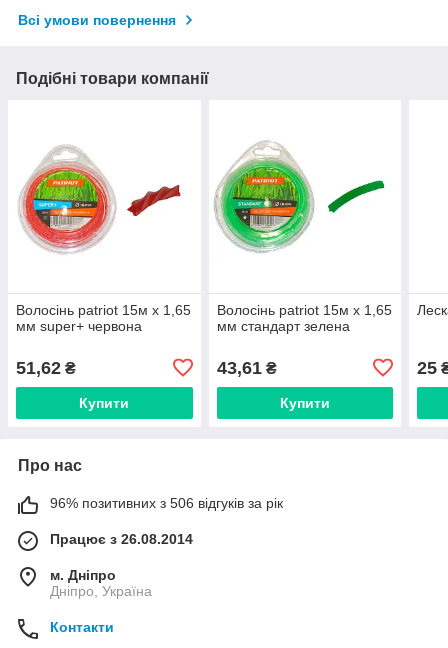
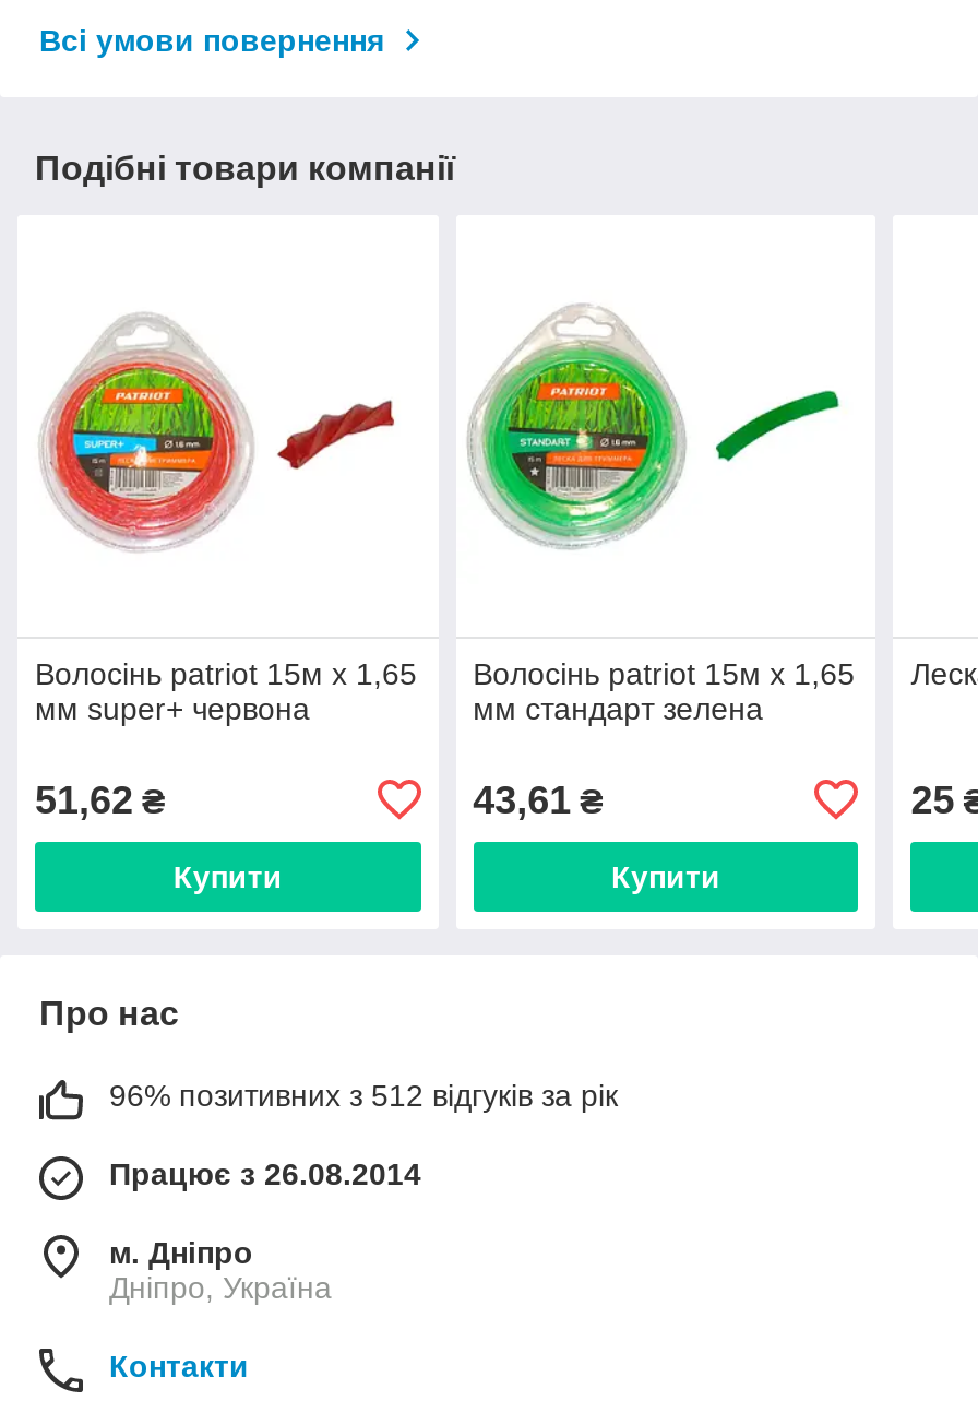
[50,495,283,511] 96% позитивних з 506 відгуків за рік -> [109,1077,618,1112] 96% позитивних з 512 відгуків за рік

